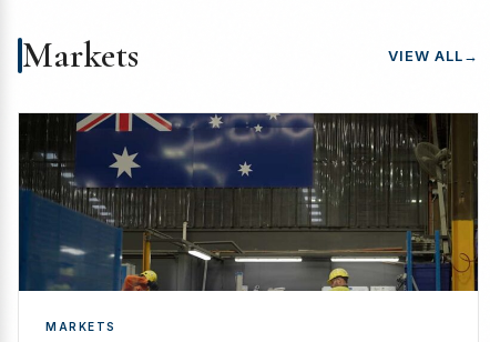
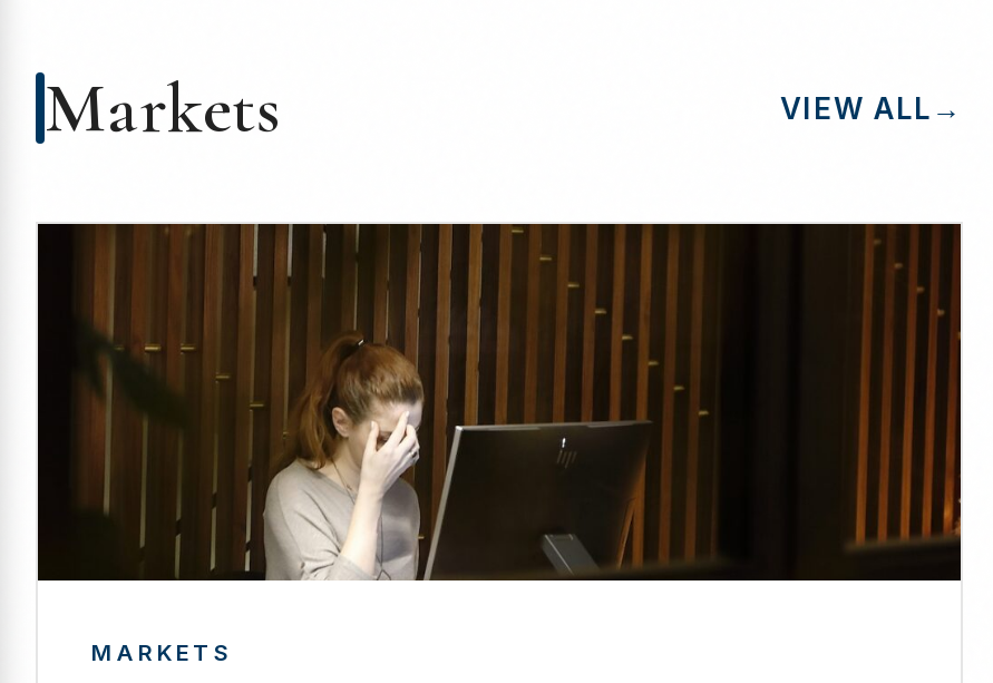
[19,112,479,292] [image] -> [38,221,963,584] [image]

